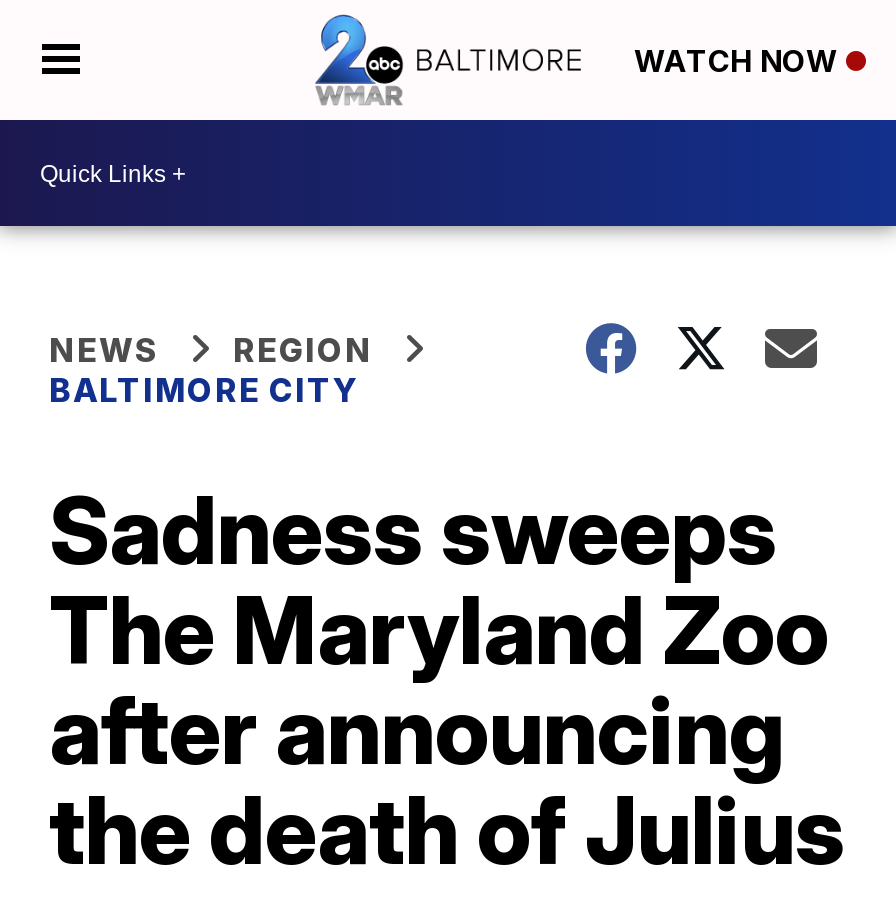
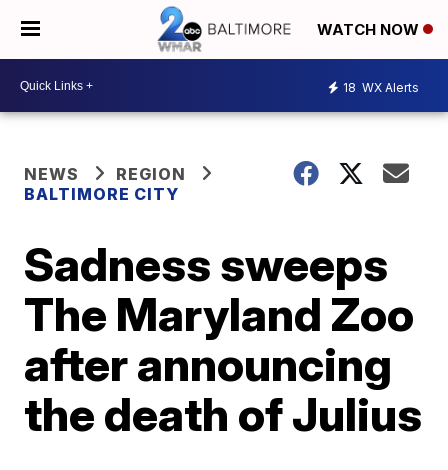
none -> [343,79,419,94] 18 WX Alerts

